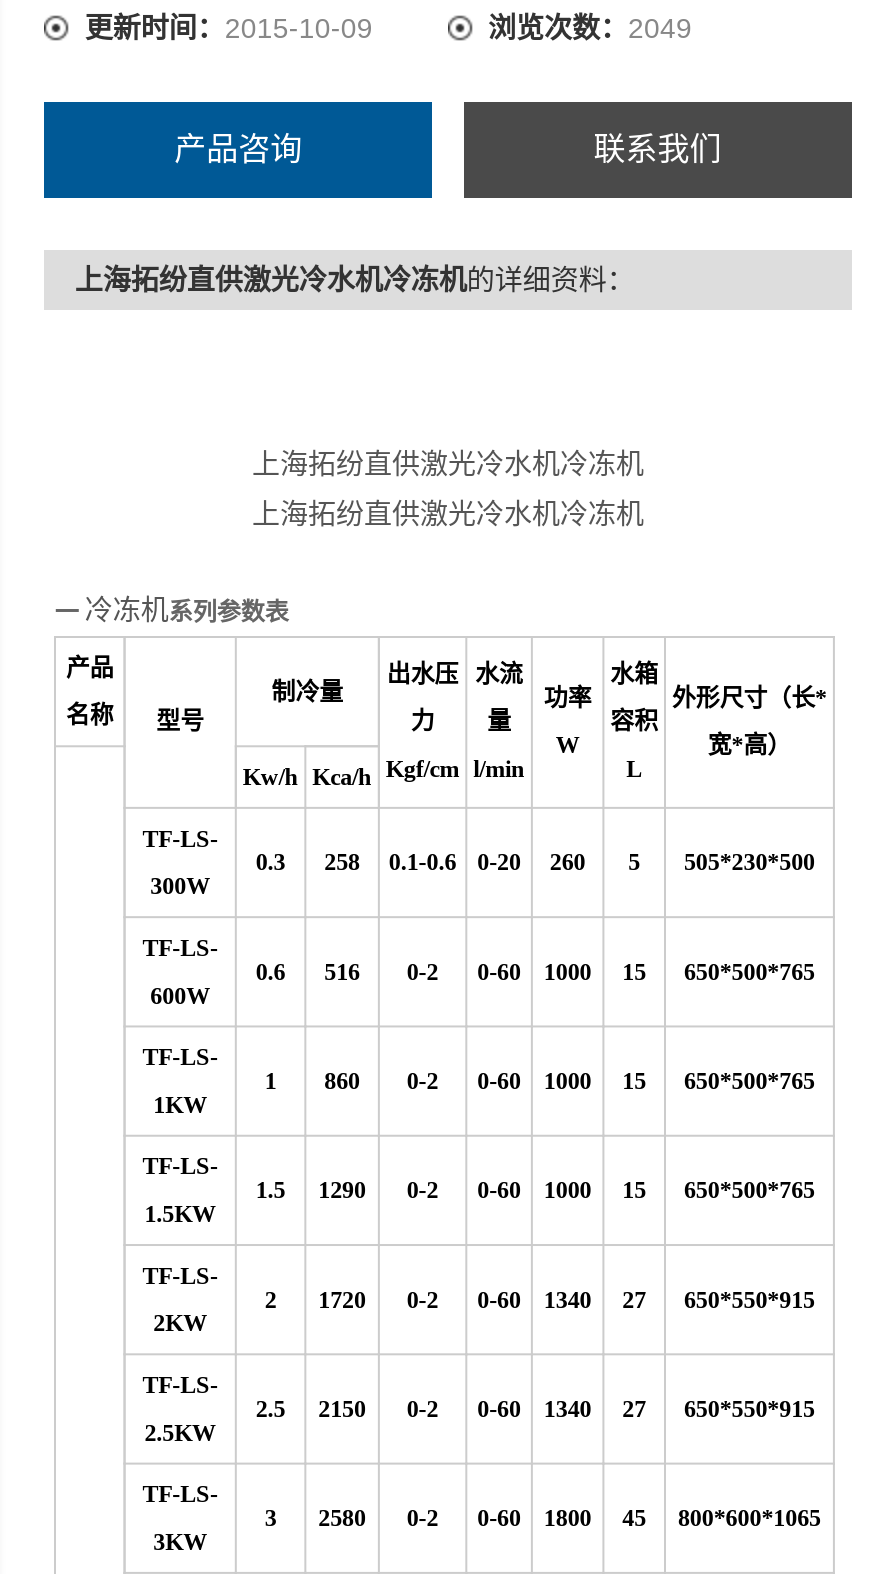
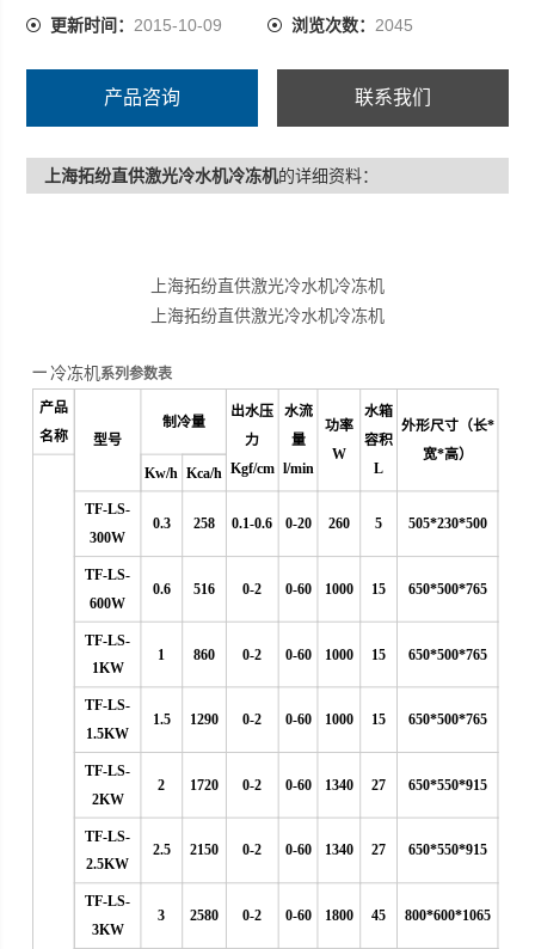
[488,12,692,44] 浏览次数：2049 -> [291,16,413,35] 浏览次数：2045

